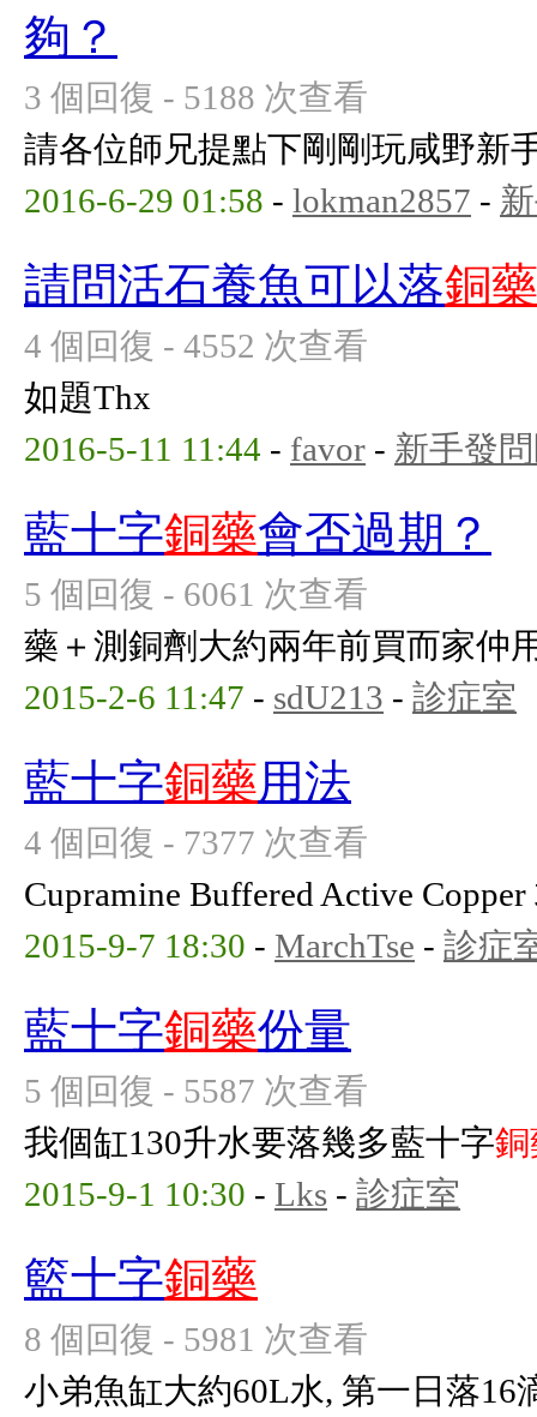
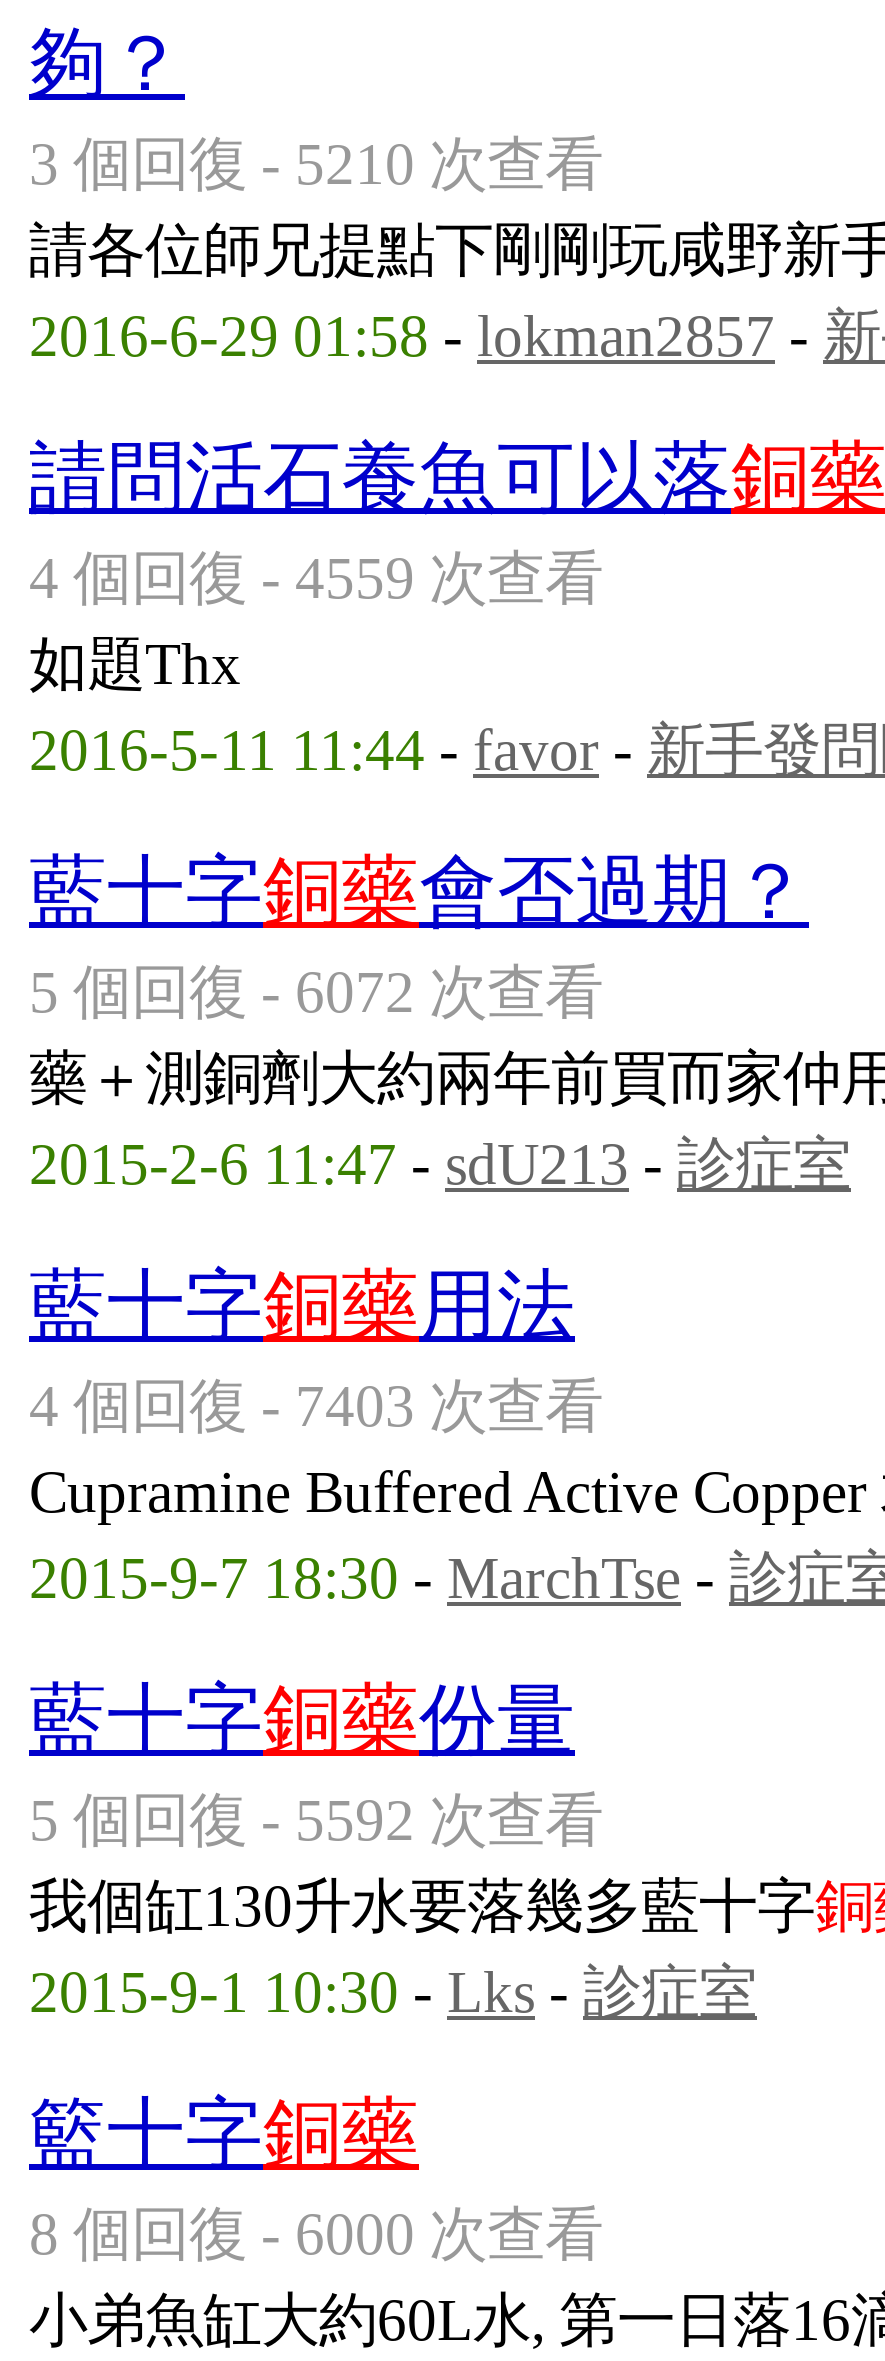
[24,78,368,116] 3 個回復 - 5188 次查看 -> [29,132,603,196] 3 個回復 - 5210 次查看
[24,326,368,365] 4 個回復 - 4552 次查看 -> [29,546,603,610] 4 個回復 - 4559 次查看
[24,575,368,613] 5 個回復 - 6061 次查看 -> [29,960,603,1024] 5 個回復 - 6072 次查看
[24,823,368,861] 4 個回復 - 7377 次查看 -> [29,1374,603,1438] 4 個回復 - 7403 次查看
[24,1071,368,1110] 5 個回復 - 5587 次查看 -> [29,1788,603,1852] 5 個回復 - 5592 次查看
[24,1320,368,1358] 8 個回復 - 5981 次查看 -> [29,2202,603,2266] 8 個回復 - 6000 次查看

